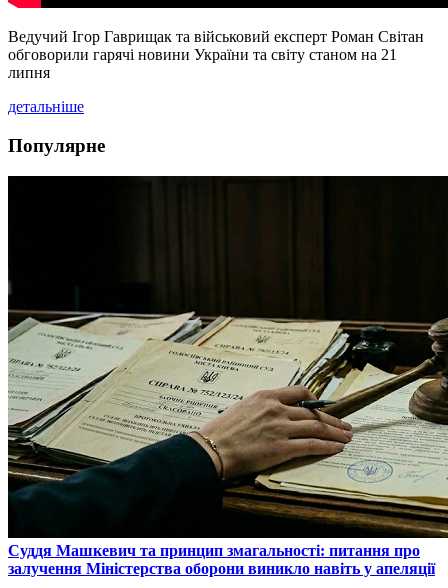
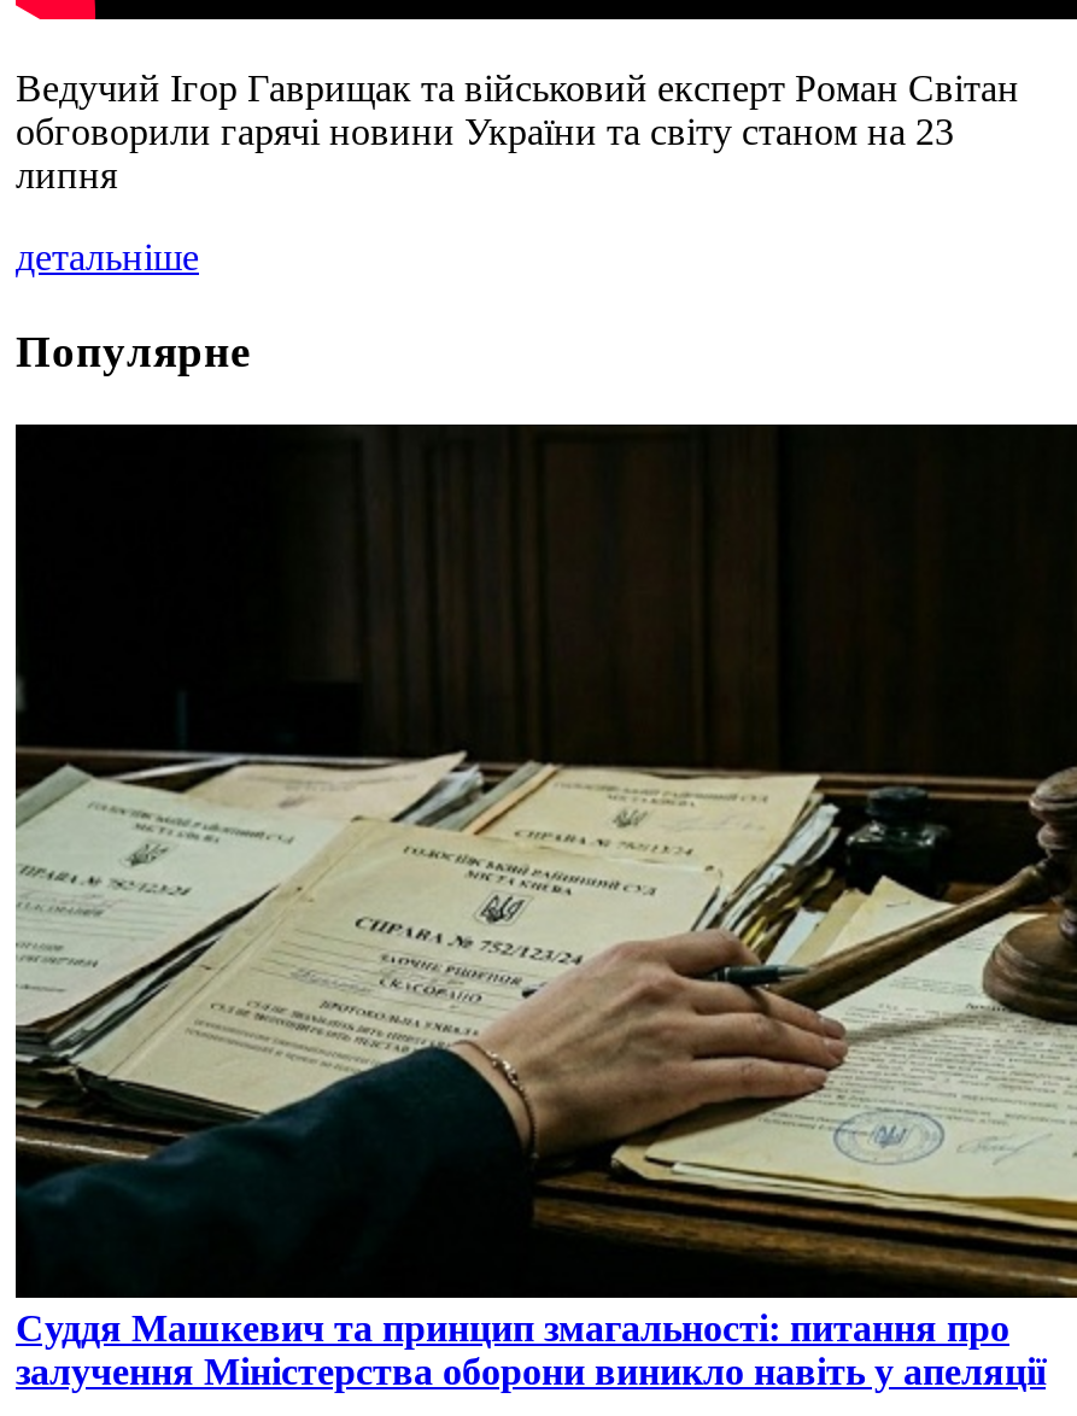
[8,46,397,63] обговорили гарячі новини України та світу станом на 21 -> [16,112,954,153] обговорили гарячі новини України та світу станом на 23

